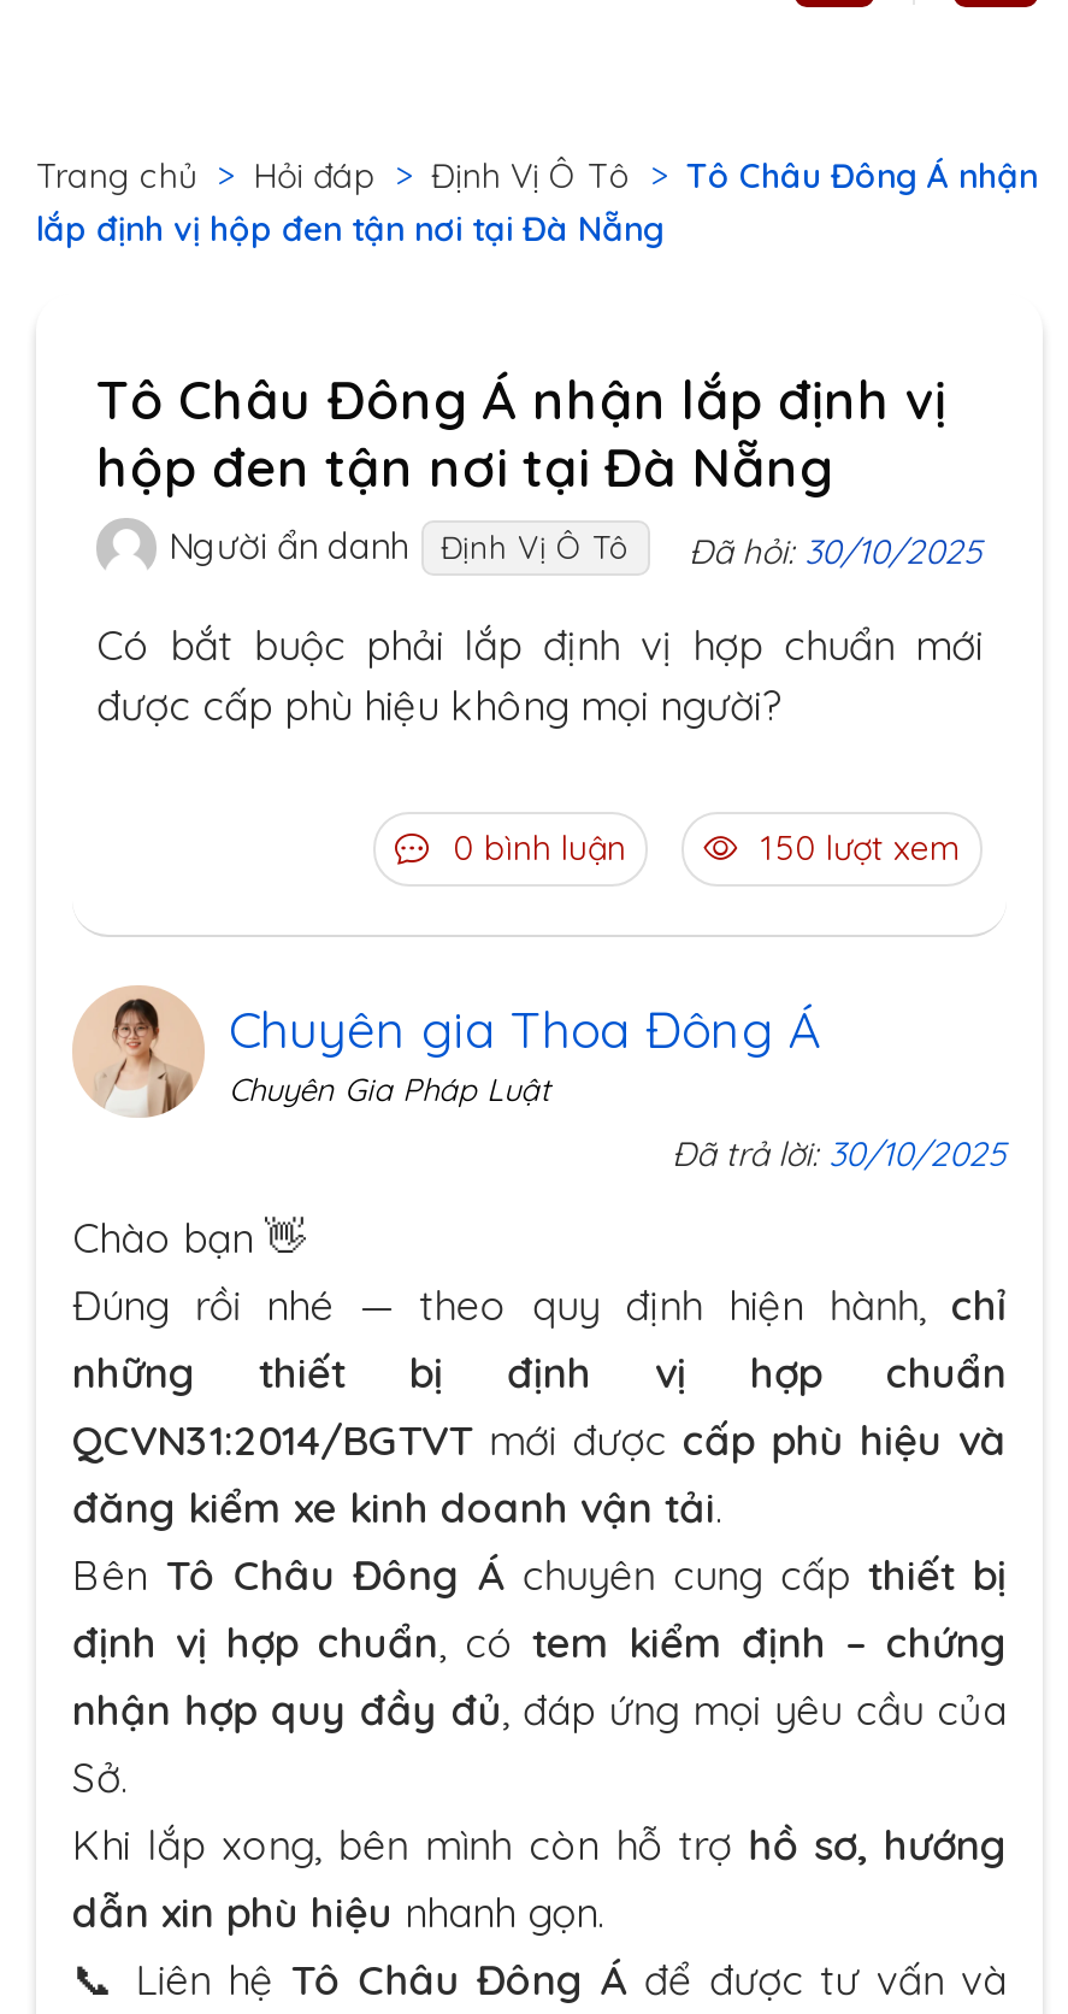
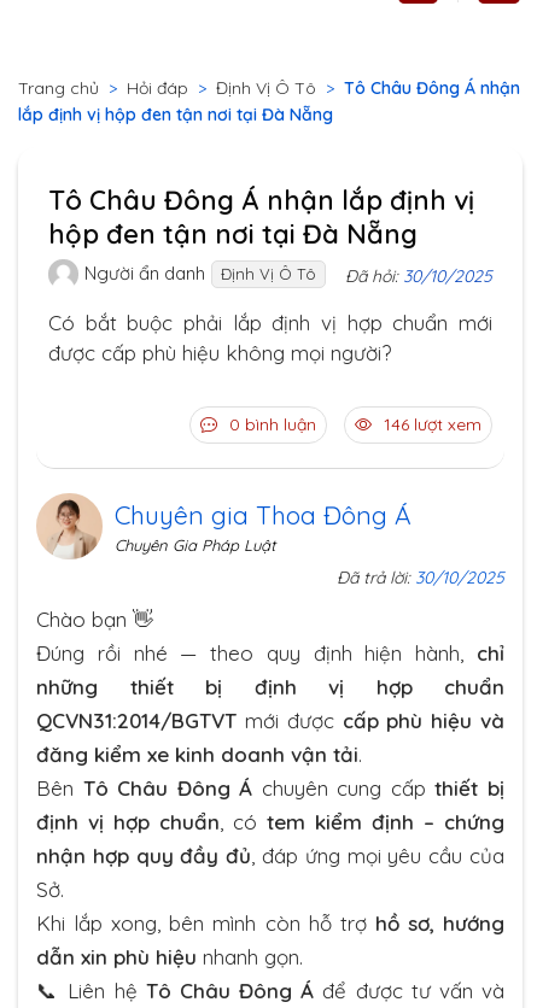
[761,827,961,870] 150 lượt xem -> [384,414,481,435] 146 lượt xem

